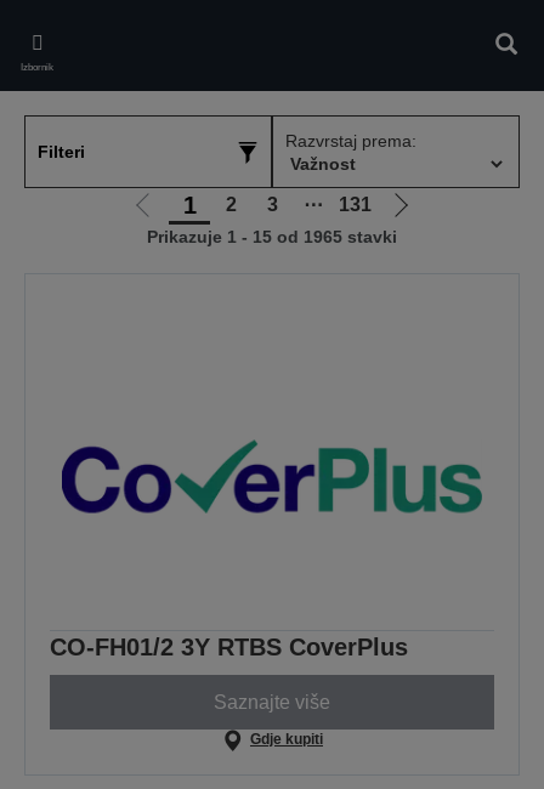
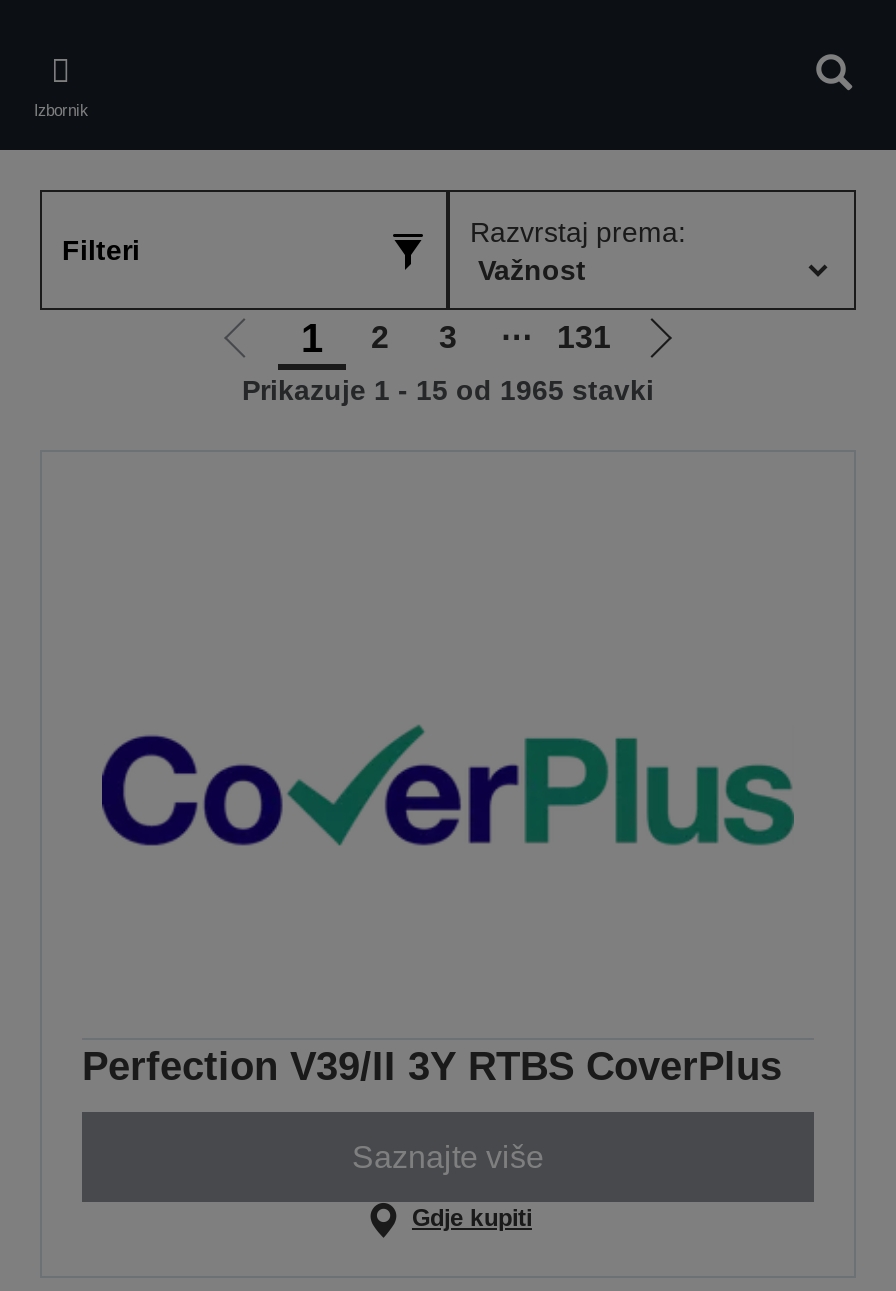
[50,634,408,661] CO-FH01/2 3Y RTBS CoverPlus -> [82,1044,782,1088] Perfection V39/II 3Y RTBS CoverPlus

